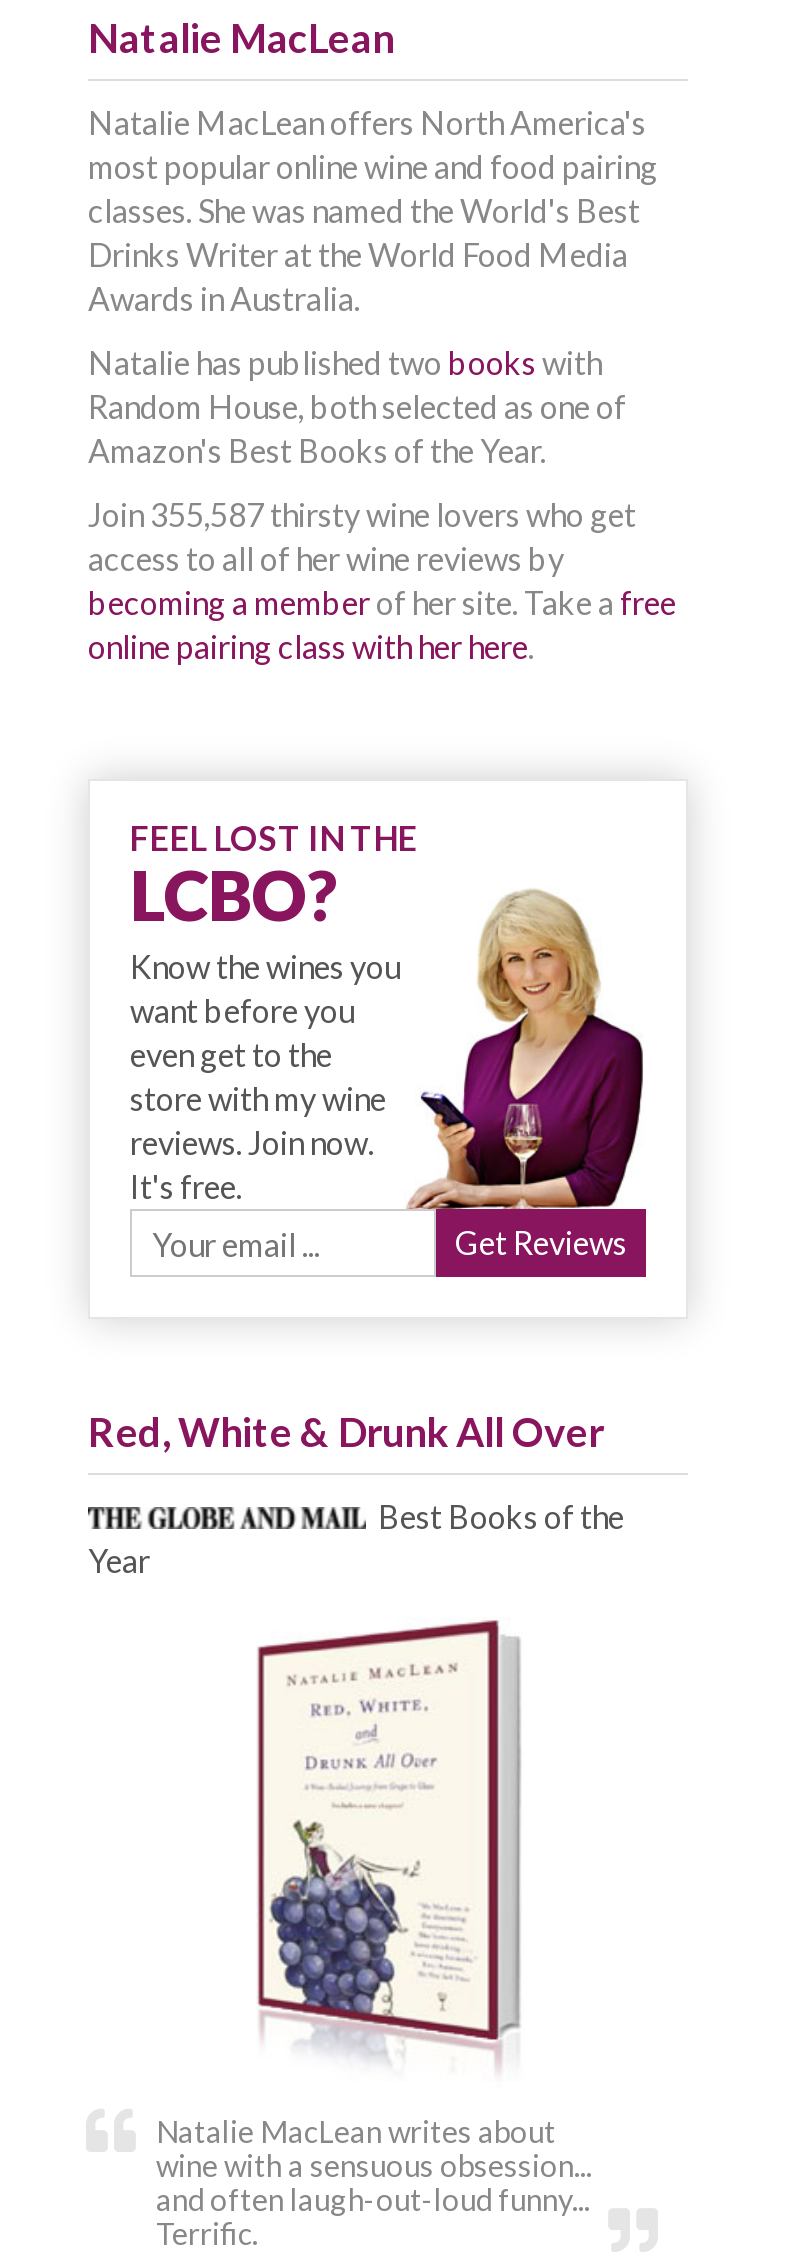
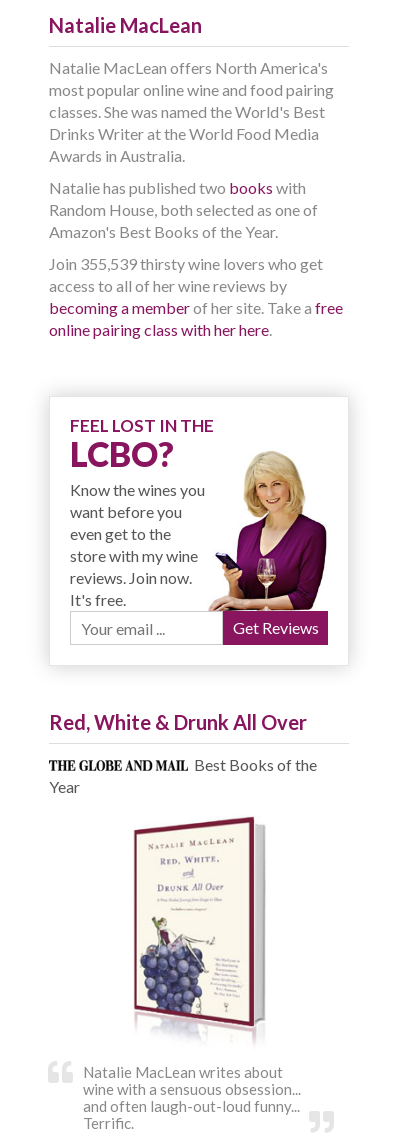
[88,496,636,534] Join 355,587 thirsty wine lovers who get -> [49,254,323,273] Join 355,539 thirsty wine lovers who get

